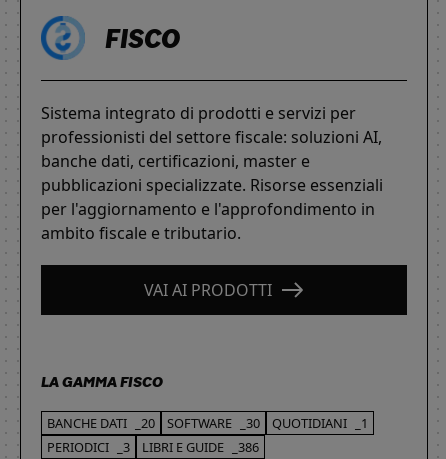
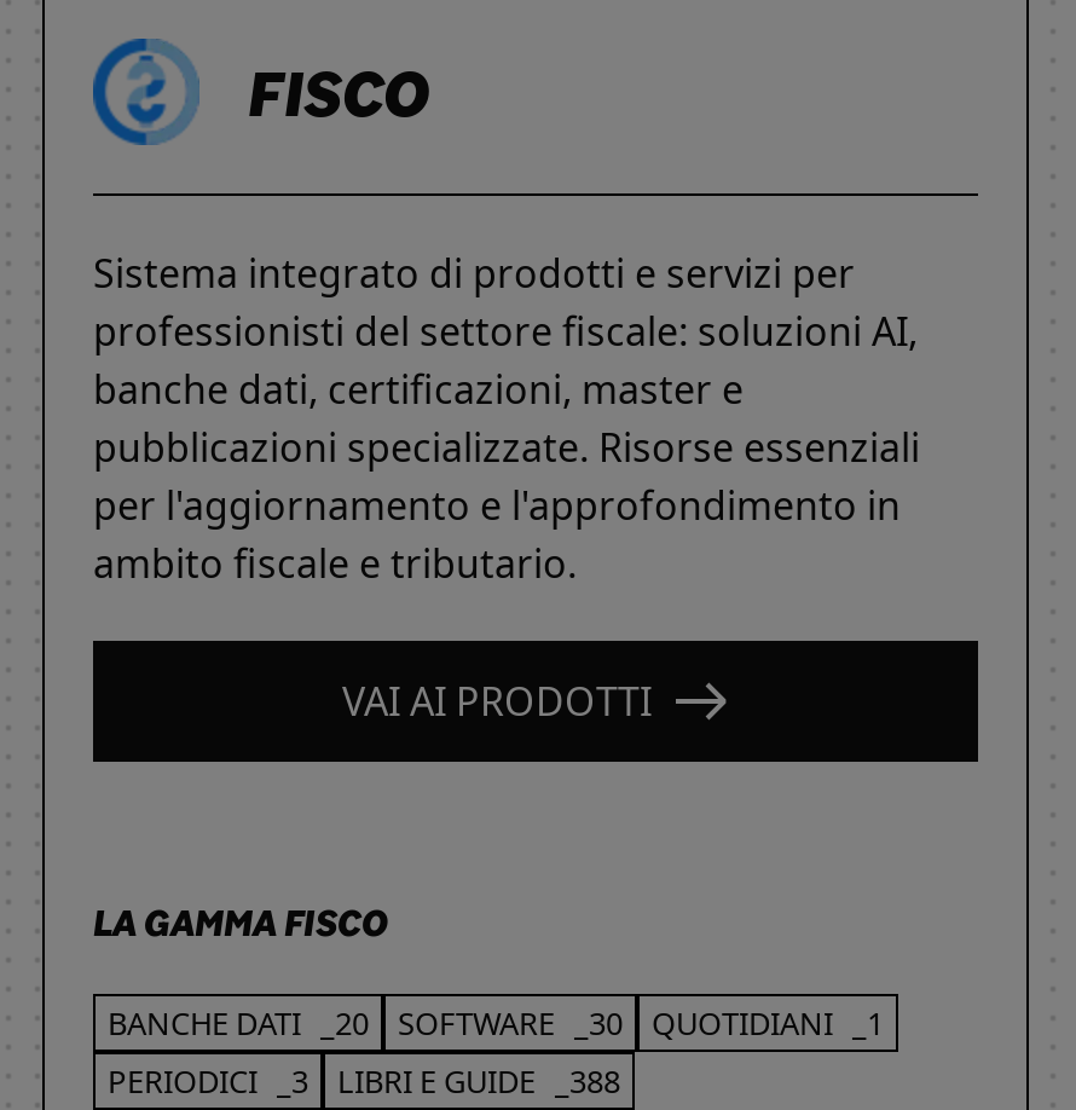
[47,437,259,455] PERIODICI _3 LIBRI E GUIDE _386 -> [108,1058,620,1102] PERIODICI _3 LIBRI E GUIDE _388

